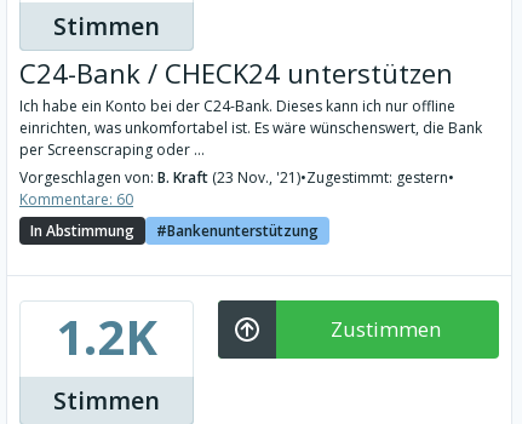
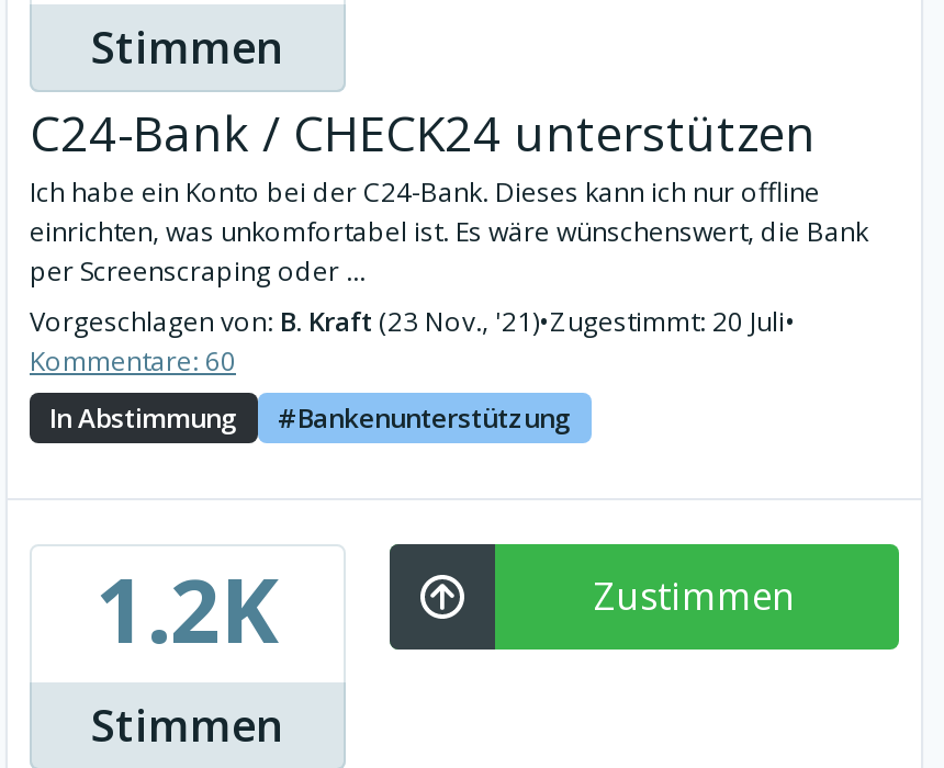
[19,167,454,188] Vorgeschlagen von: B. Kraft (23 Nov., '21) •Zugestimmt: gestern• -> [30,303,796,340] Vorgeschlagen von: B. Kraft (23 Nov., '21) •Zugestimmt: 20 Juli•

